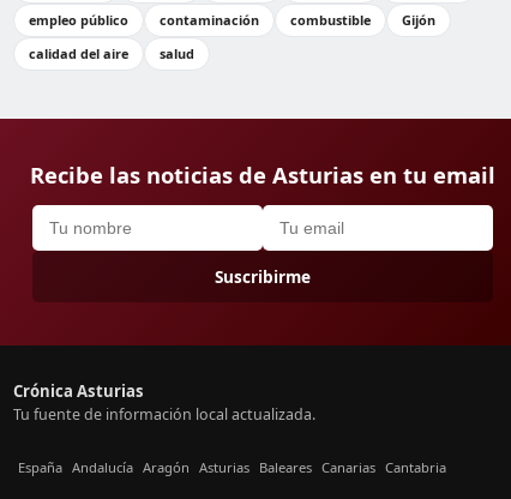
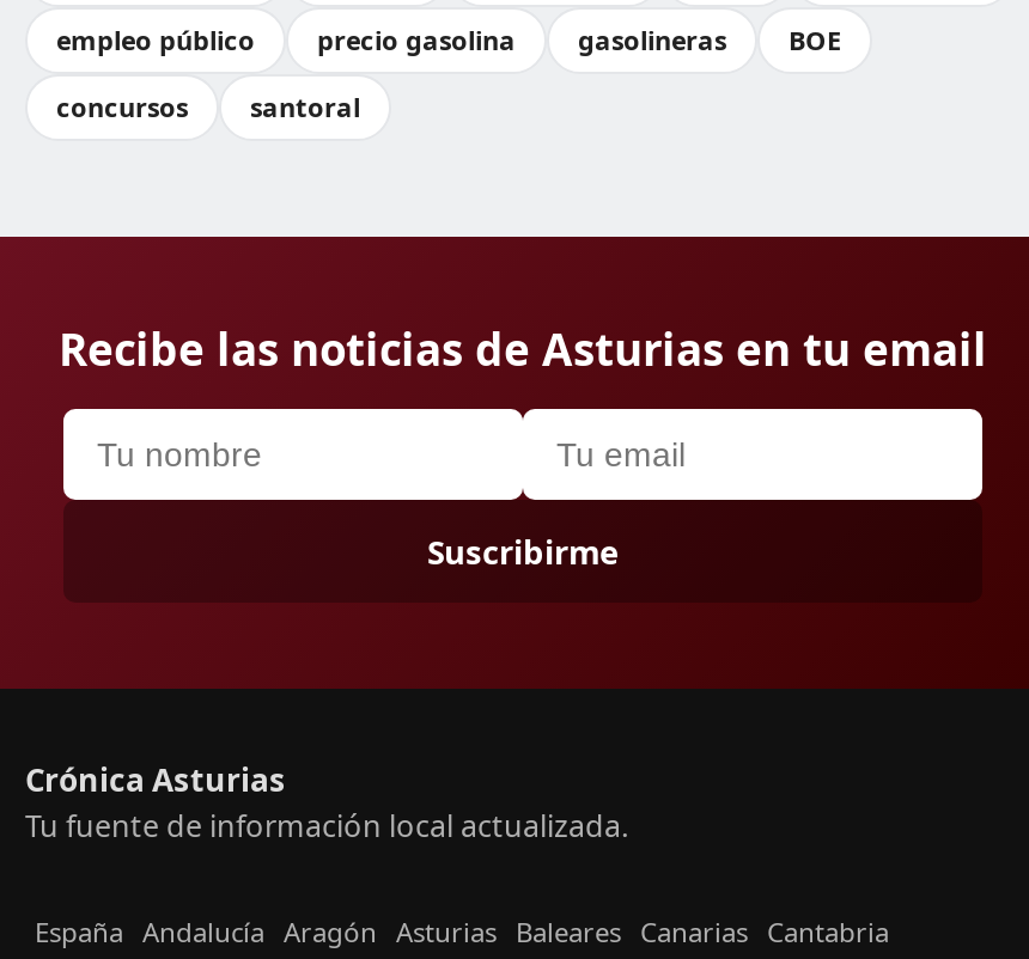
[160,11,435,29] contaminación | combustible | Gijón -> [317,22,841,57] precio gasolina | gasolineras | BOE
[29,44,194,62] calidad del aire | salud -> [56,88,360,124] concursos | santoral

